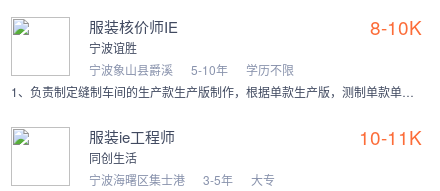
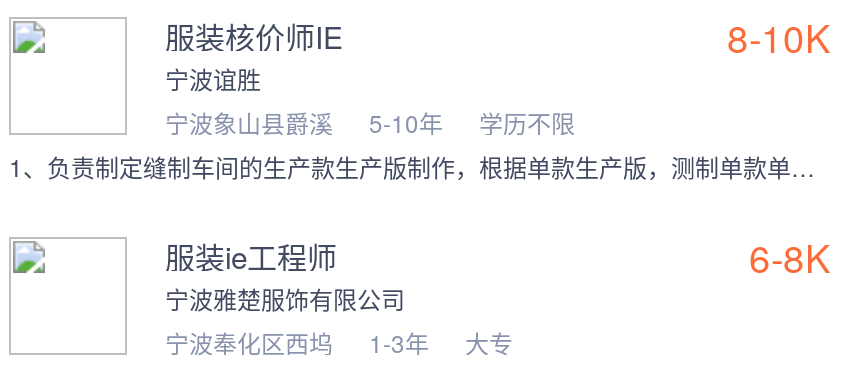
[89,123,422,188] 10-11K | 同创生活 | 宁波海曙区集士港 | 3-5年 -> [165,229,831,359] 6-8K | 宁波雅楚服饰有限公司 | 宁波奉化区西坞 | 1-3年

